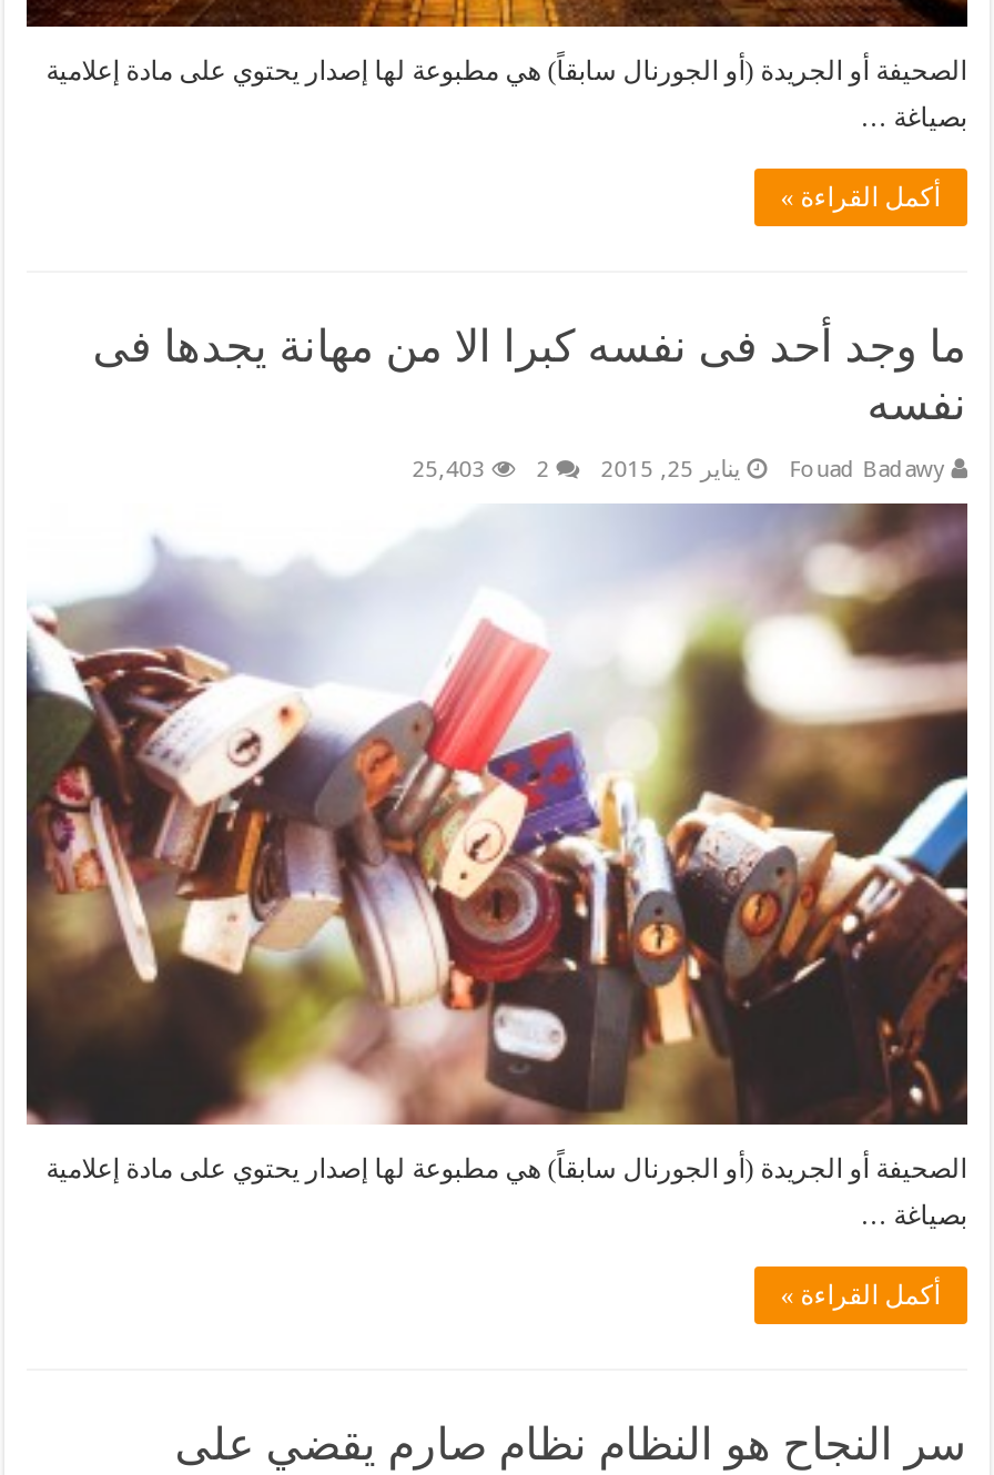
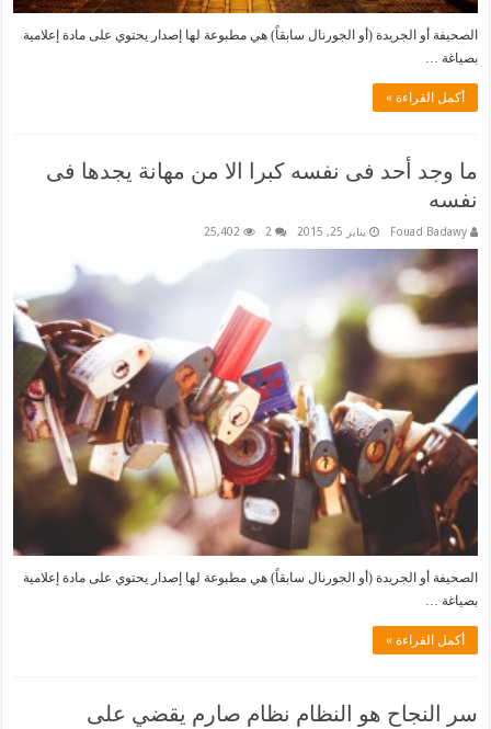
[412,455,550,482] 25,403 2 -> [204,225,272,238] 25,402 2

